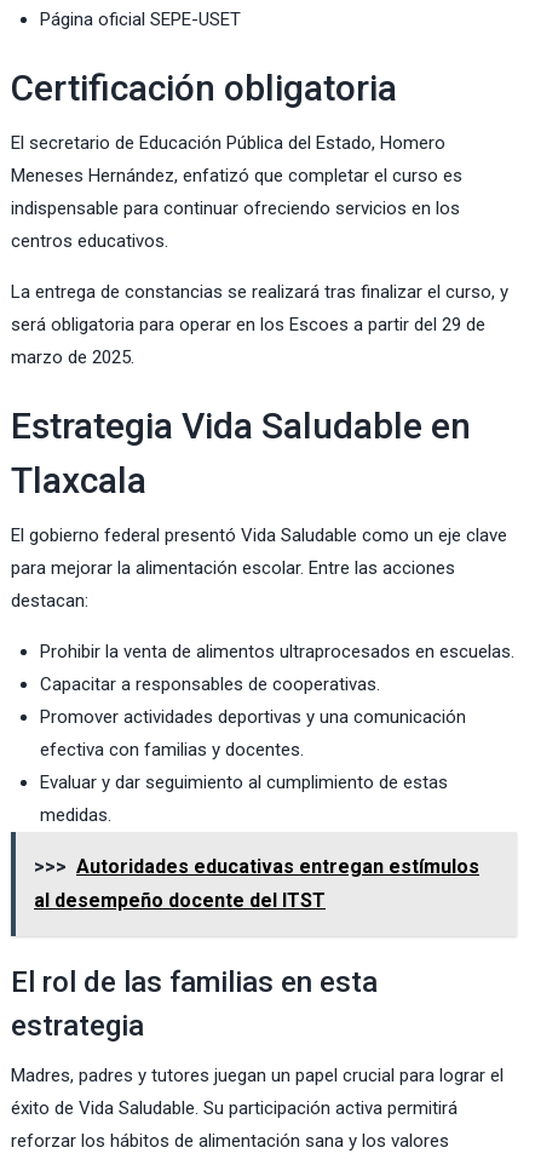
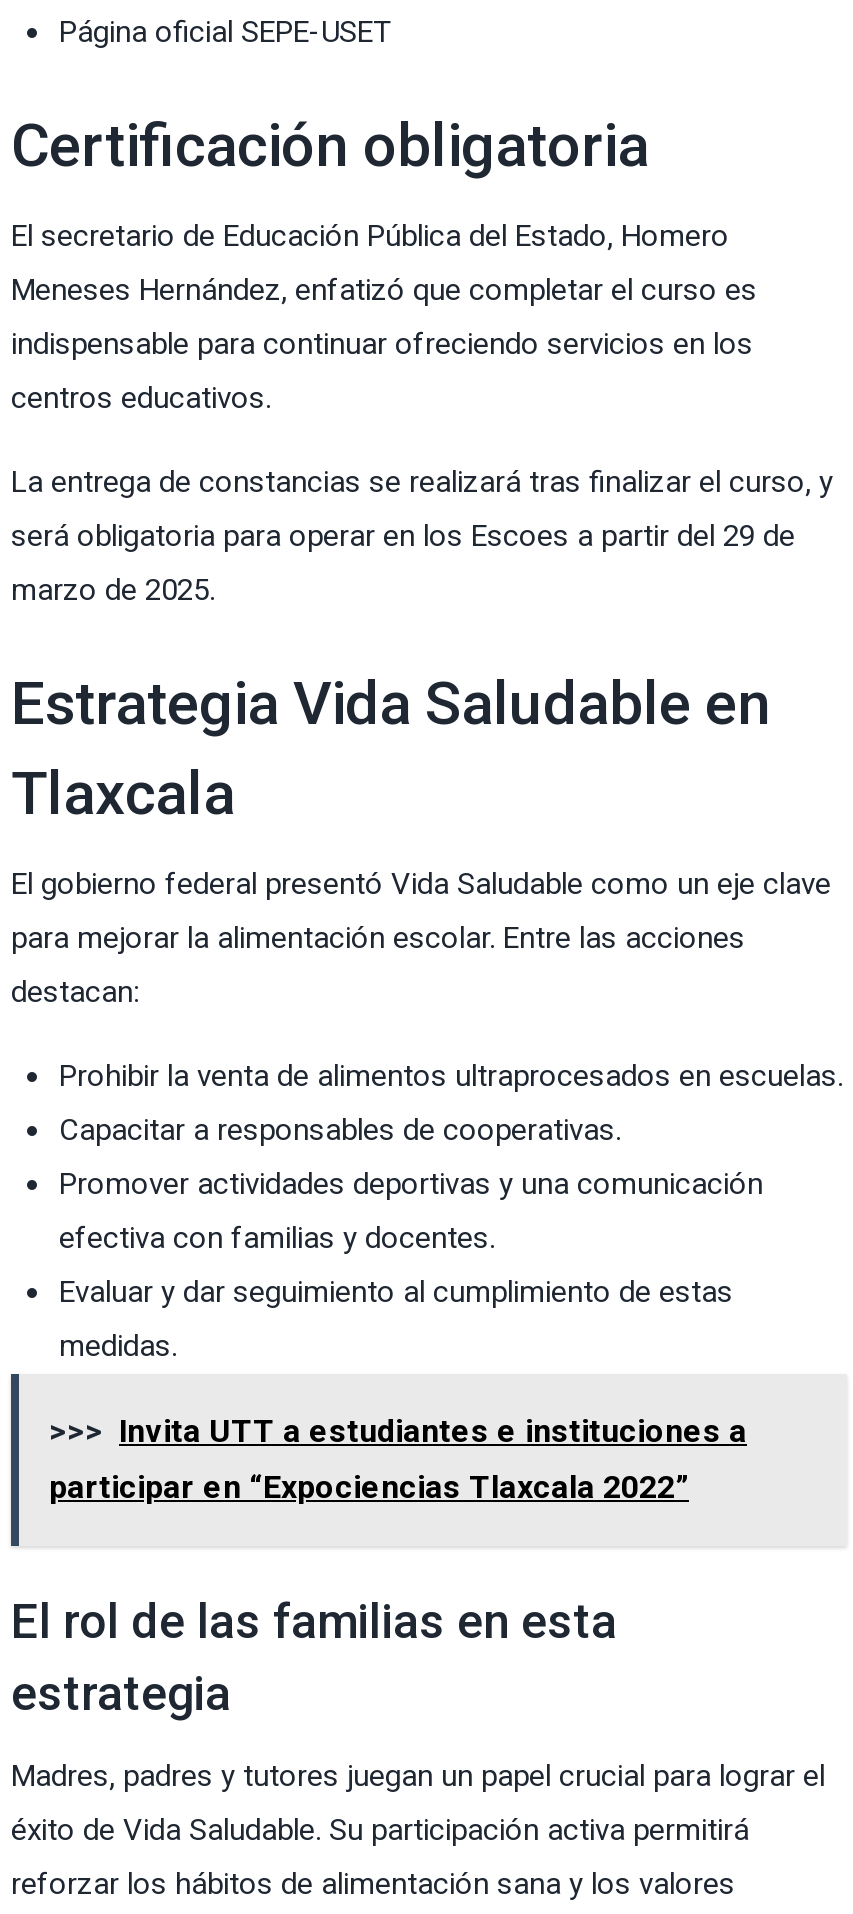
[34,855,479,878] >>> Autoridades educativas entregan estímulos -> [49,1412,747,1450] >>> Invita UTT a estudiantes e instituciones a
[34,889,326,912] al desempeño docente del ITST -> [49,1468,689,1506] participar en “Expociencias Tlaxcala 2022”

